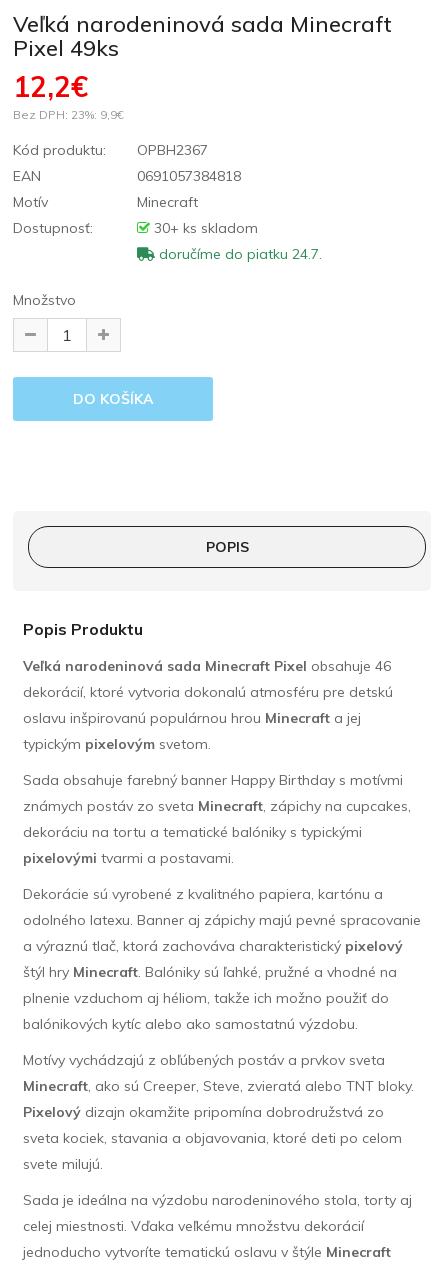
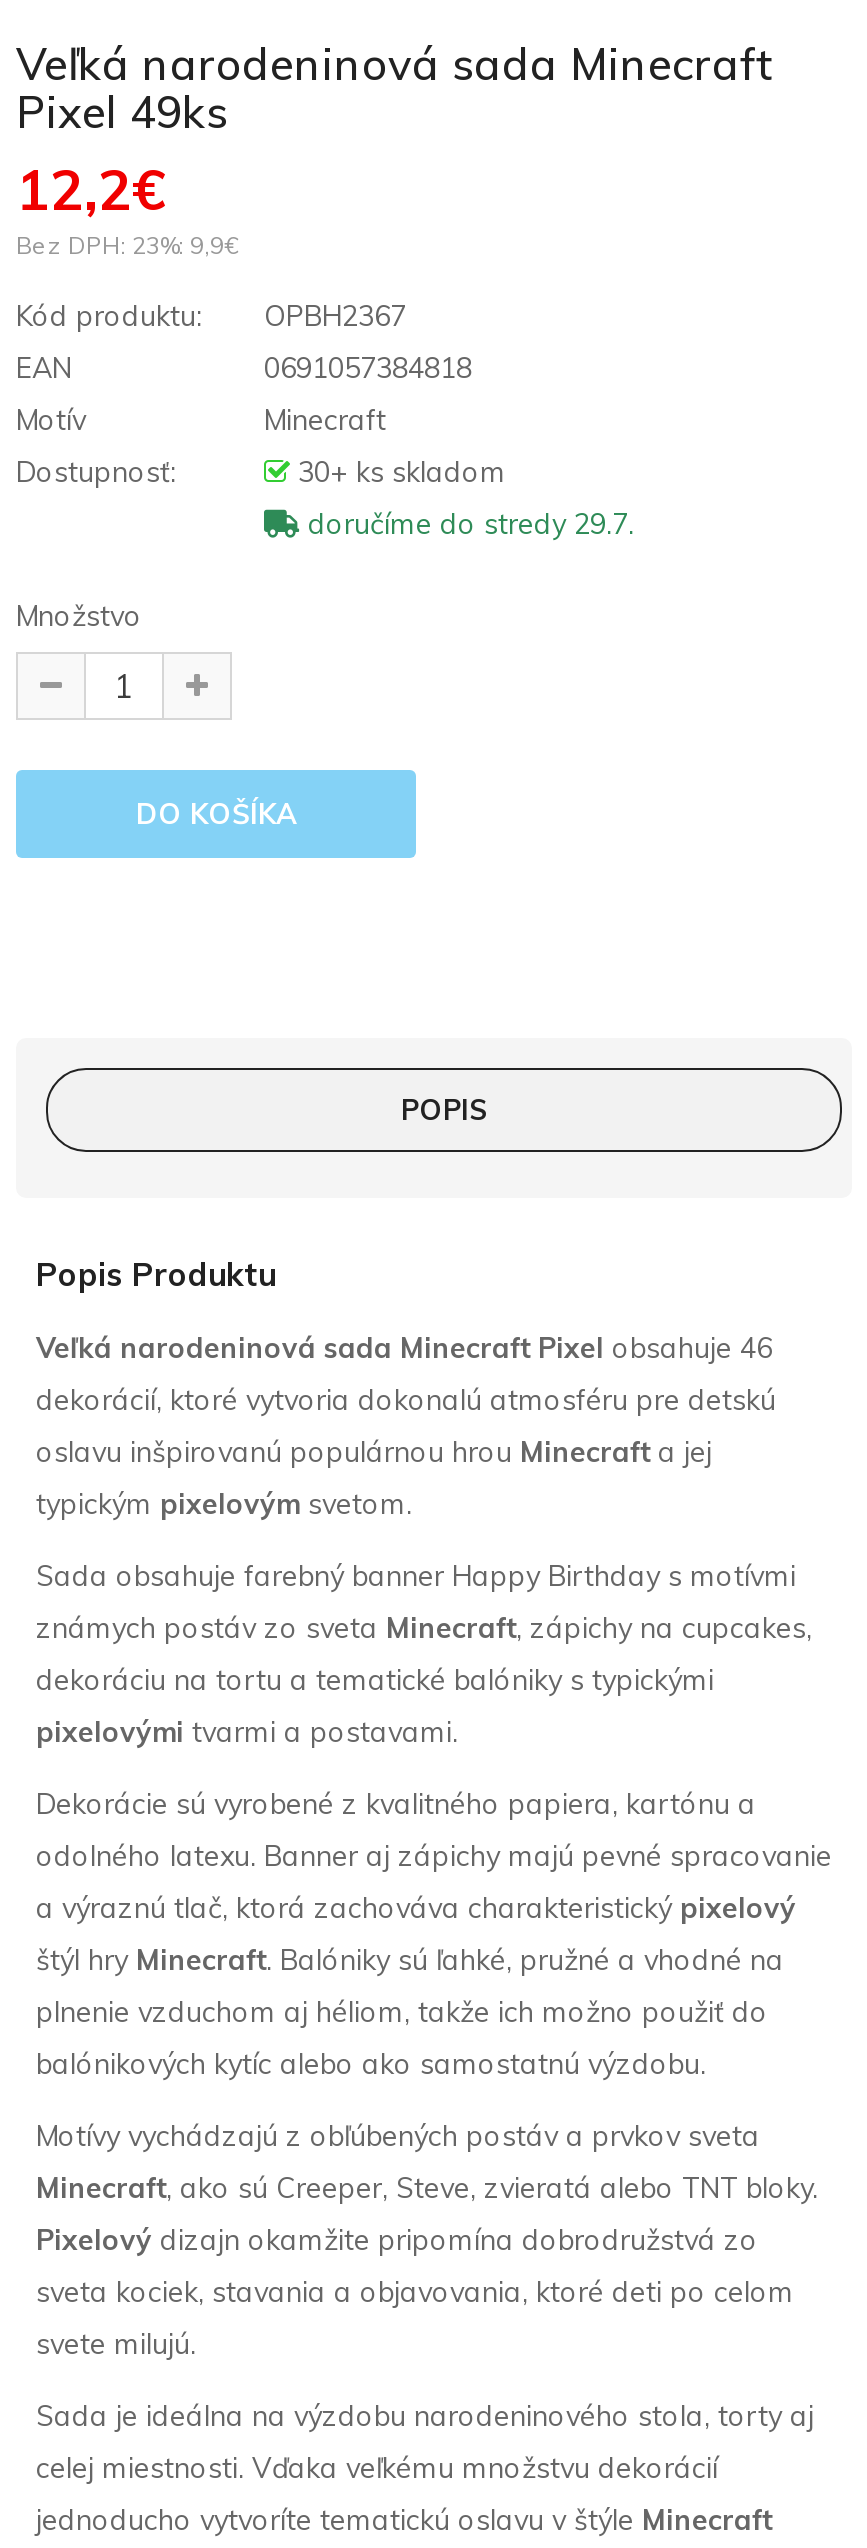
[155,245,322,263] doručíme do piatku 24.7. -> [300,505,634,541] doručíme do stredy 29.7.

